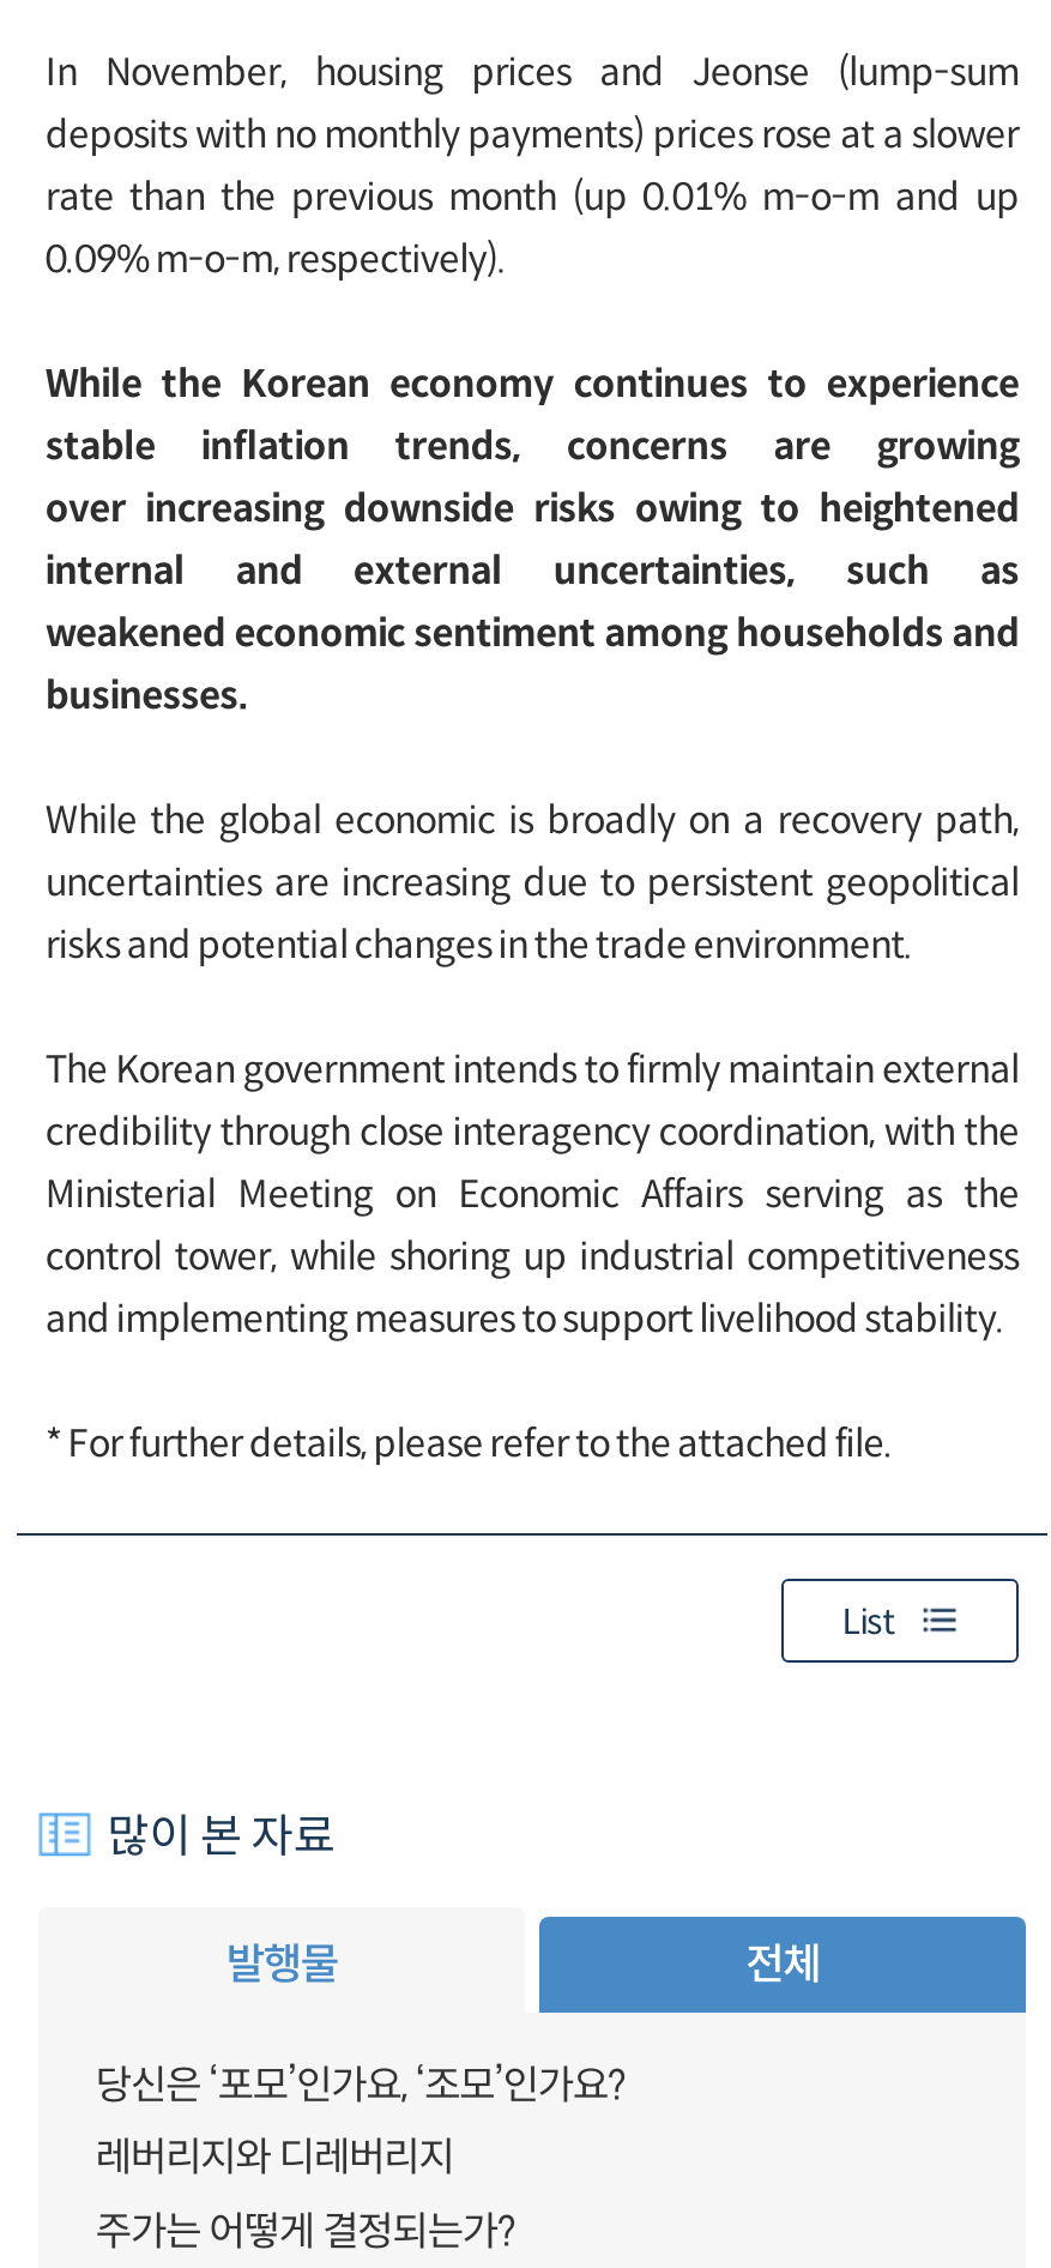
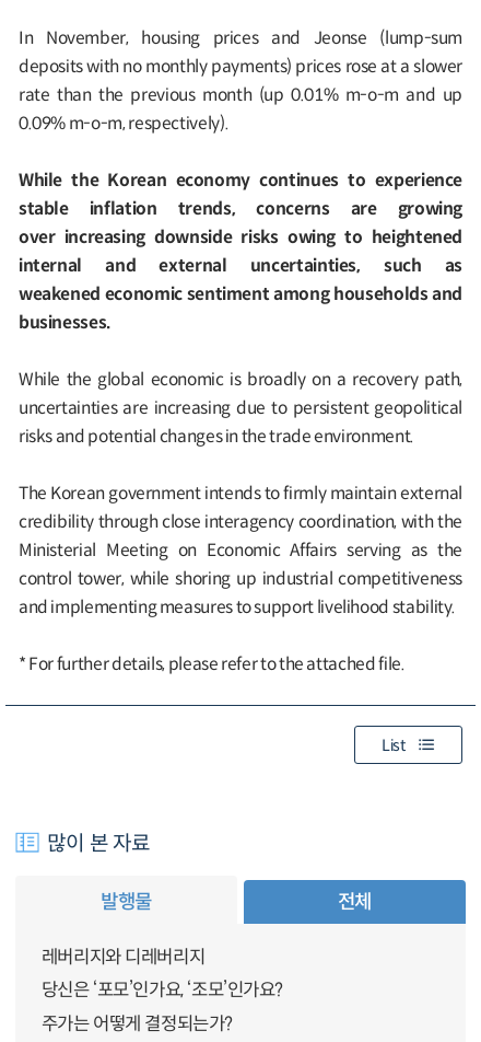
moved [95,2061,626,2111] -> [41,979,283,1002]: 당신은 ‘포모’인가요, ‘조모’인가요?
moved [95,2134,453,2184] -> [41,946,205,969]: 레버리지와 디레버리지

